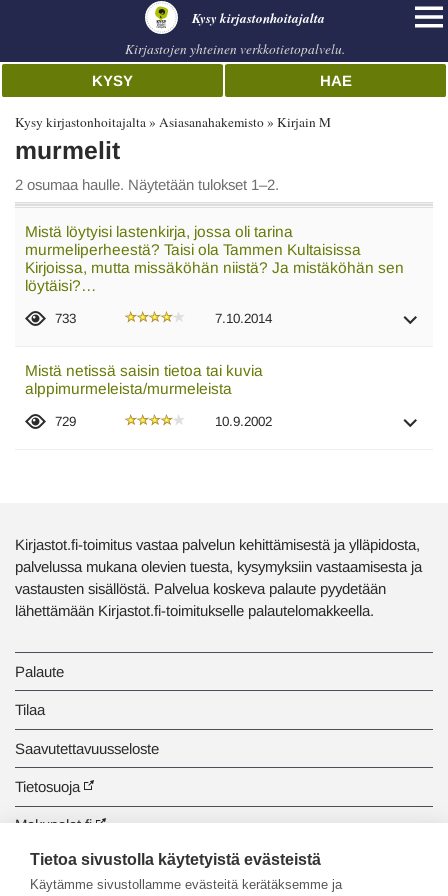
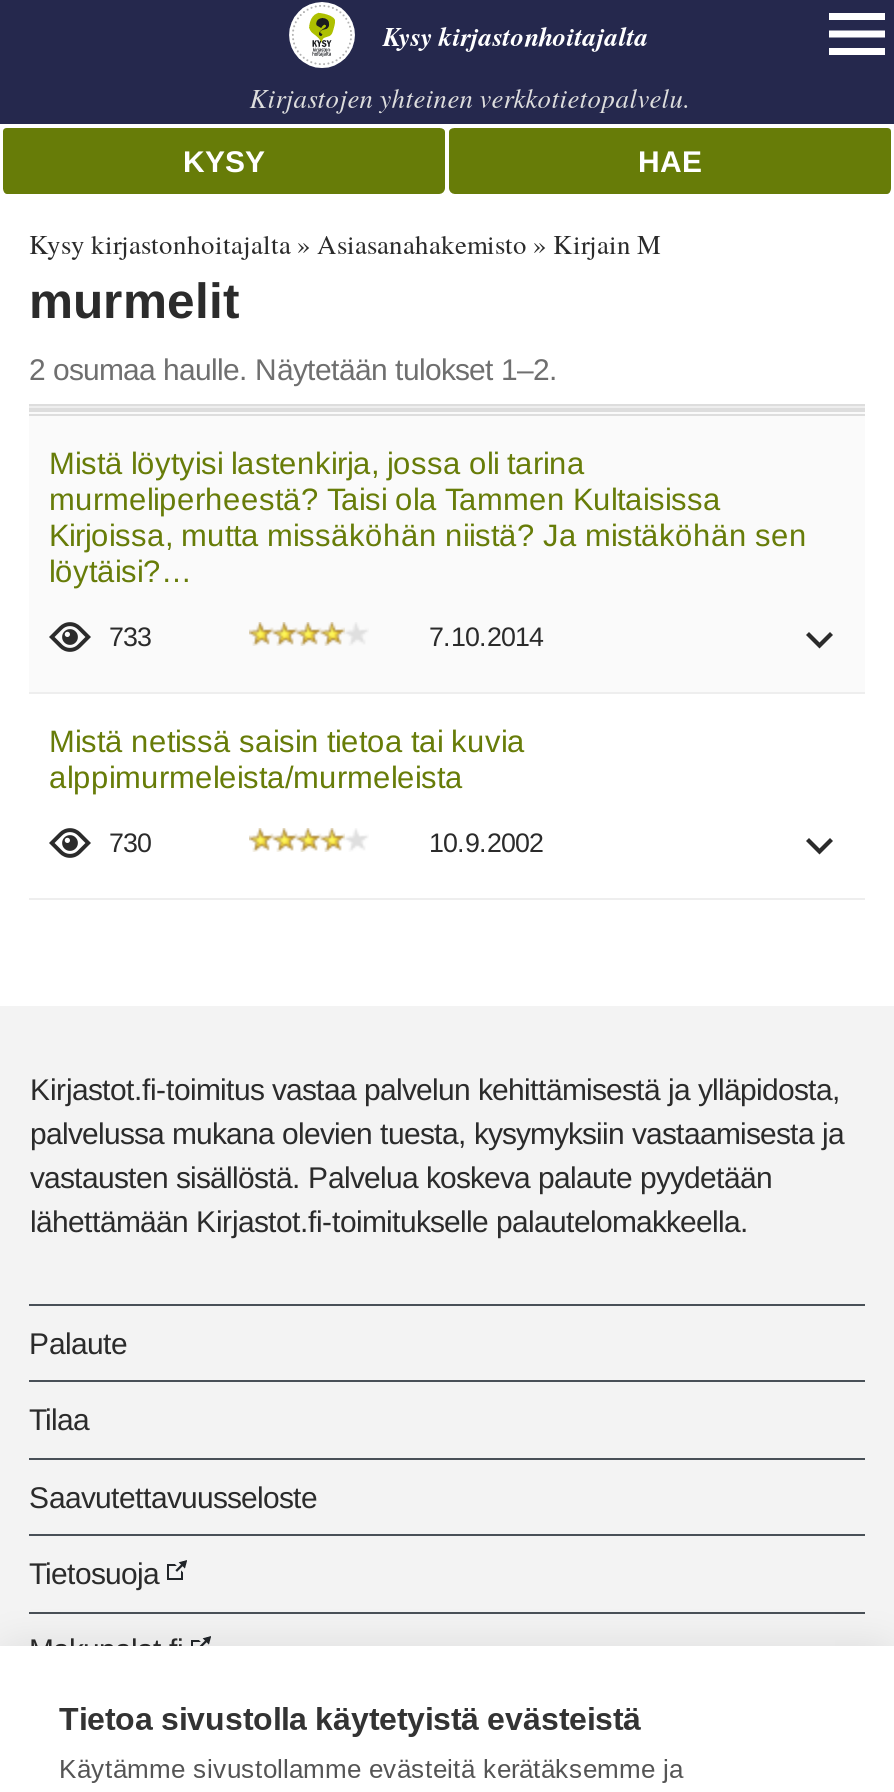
[55,413,76,428] 729 -> [109,827,151,857] 730

